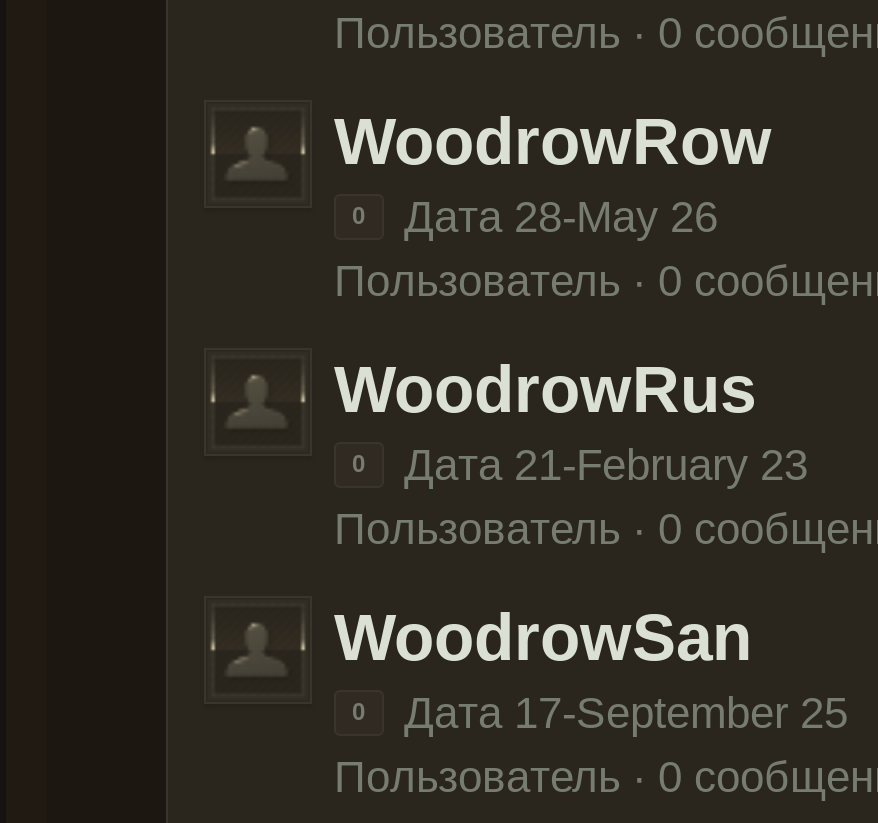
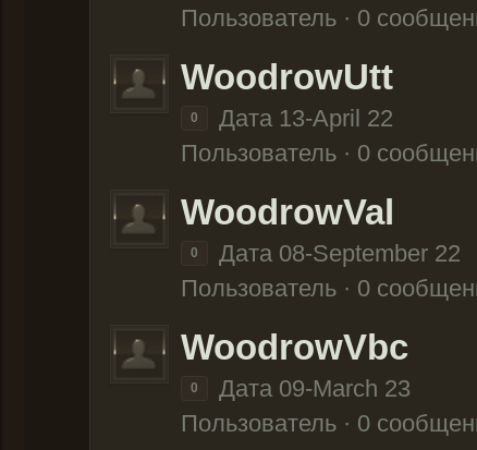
[334,104,772,178] WoodrowRow -> [181,57,393,97] WoodrowUtt
[352,192,718,242] 0 Дата 28-May 26 -> [191,105,393,132] 0 Дата 13-April 22
[334,352,756,426] WoodrowRus -> [181,192,394,232] WoodrowVal
[404,440,808,490] Дата 21-February 23 -> [219,240,461,267] Дата 08-September 22
[334,600,752,674] WoodrowSan -> [181,327,408,367] WoodrowVbc
[404,688,848,738] Дата 17-September 25 -> [219,375,411,402] Дата 09-March 23

